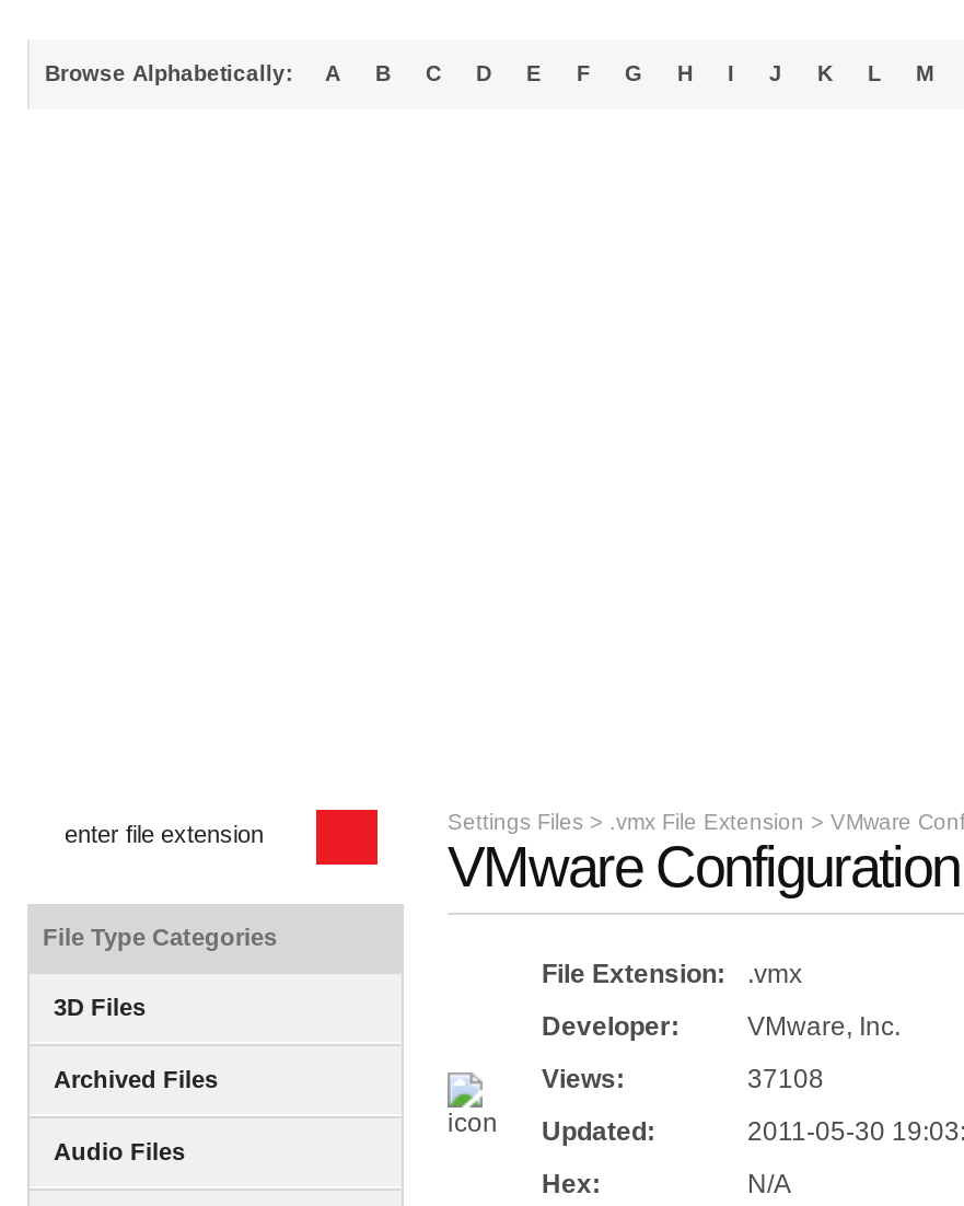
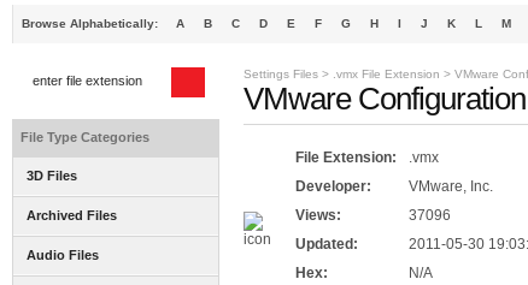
[747,1064,824,1094] 37108 -> [409,207,451,224] 37096

